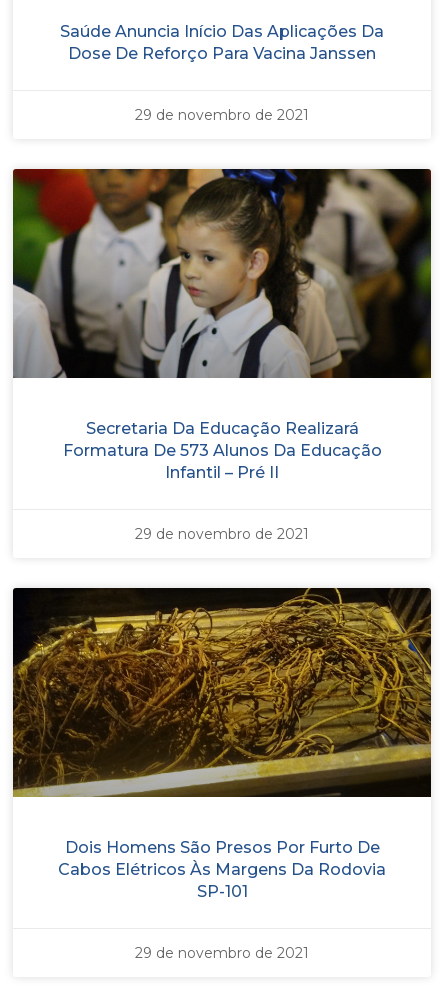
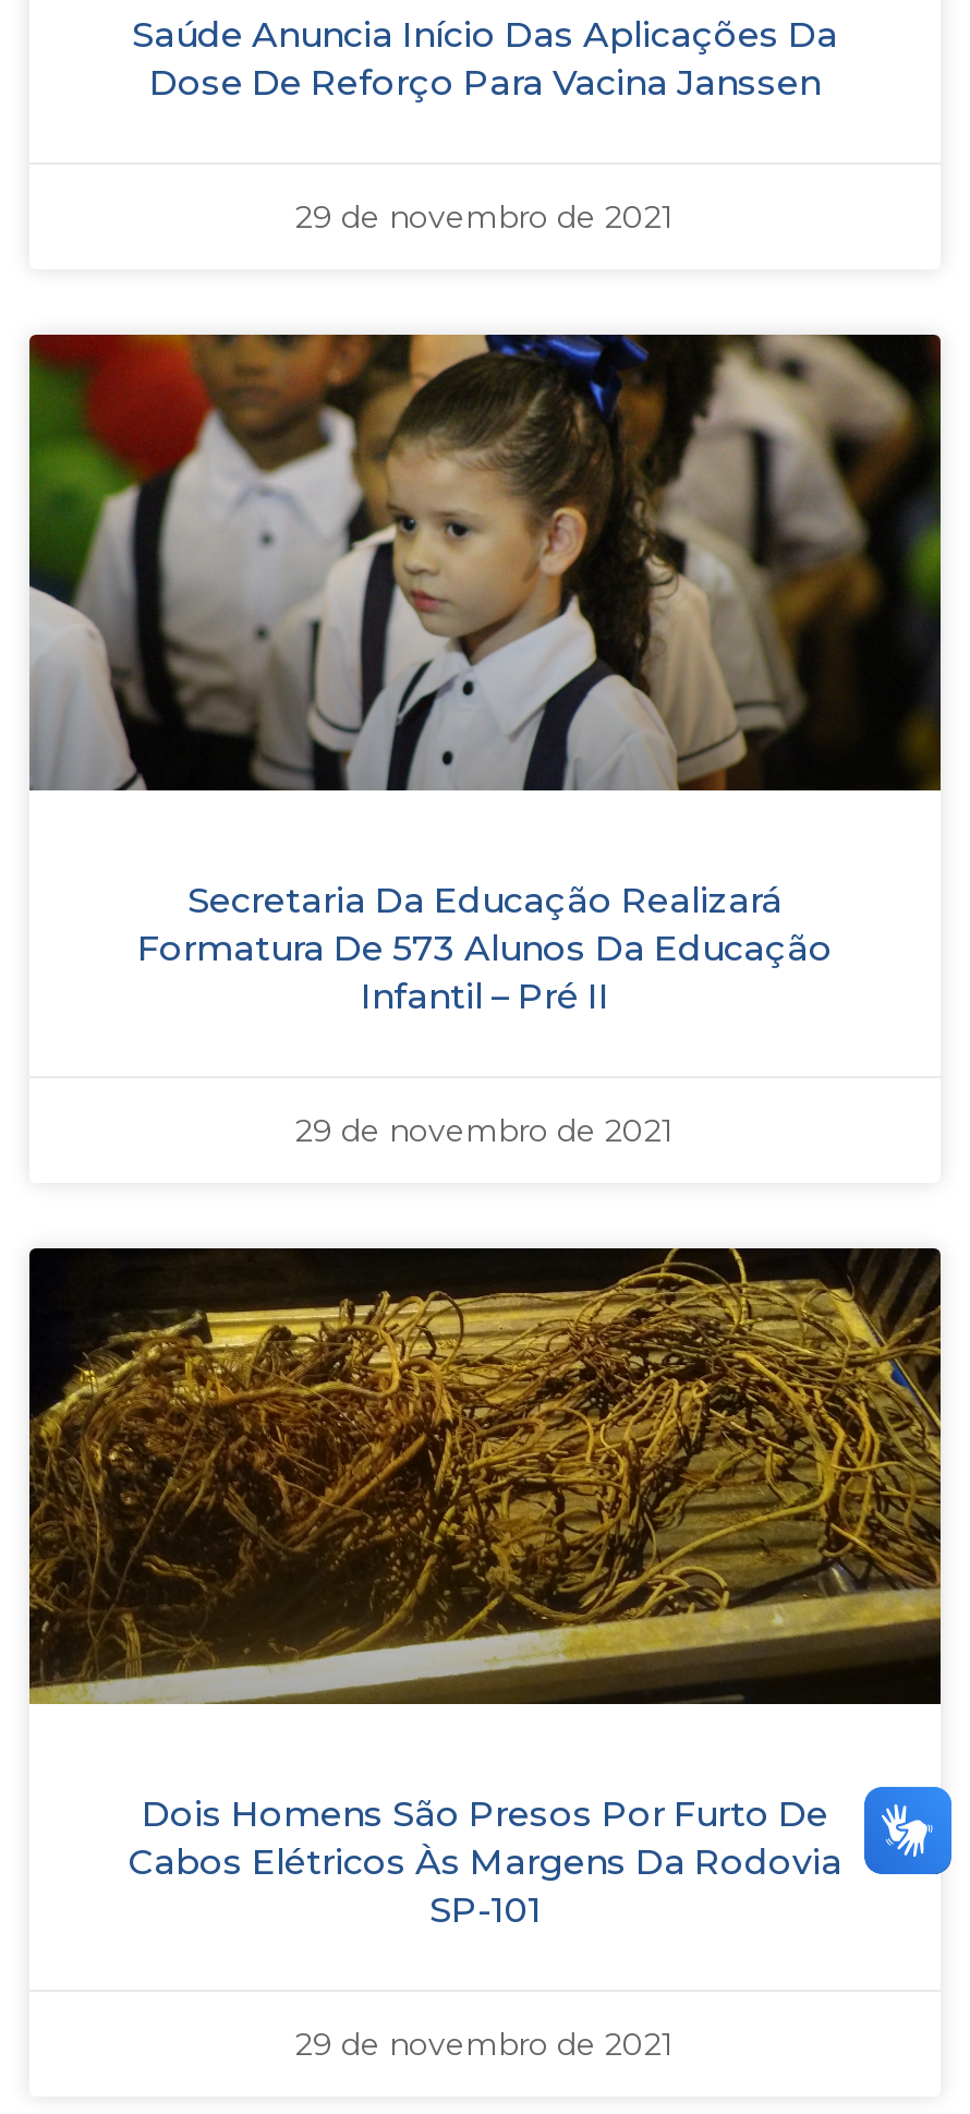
none -> [862,1785,954,1876] [image]

